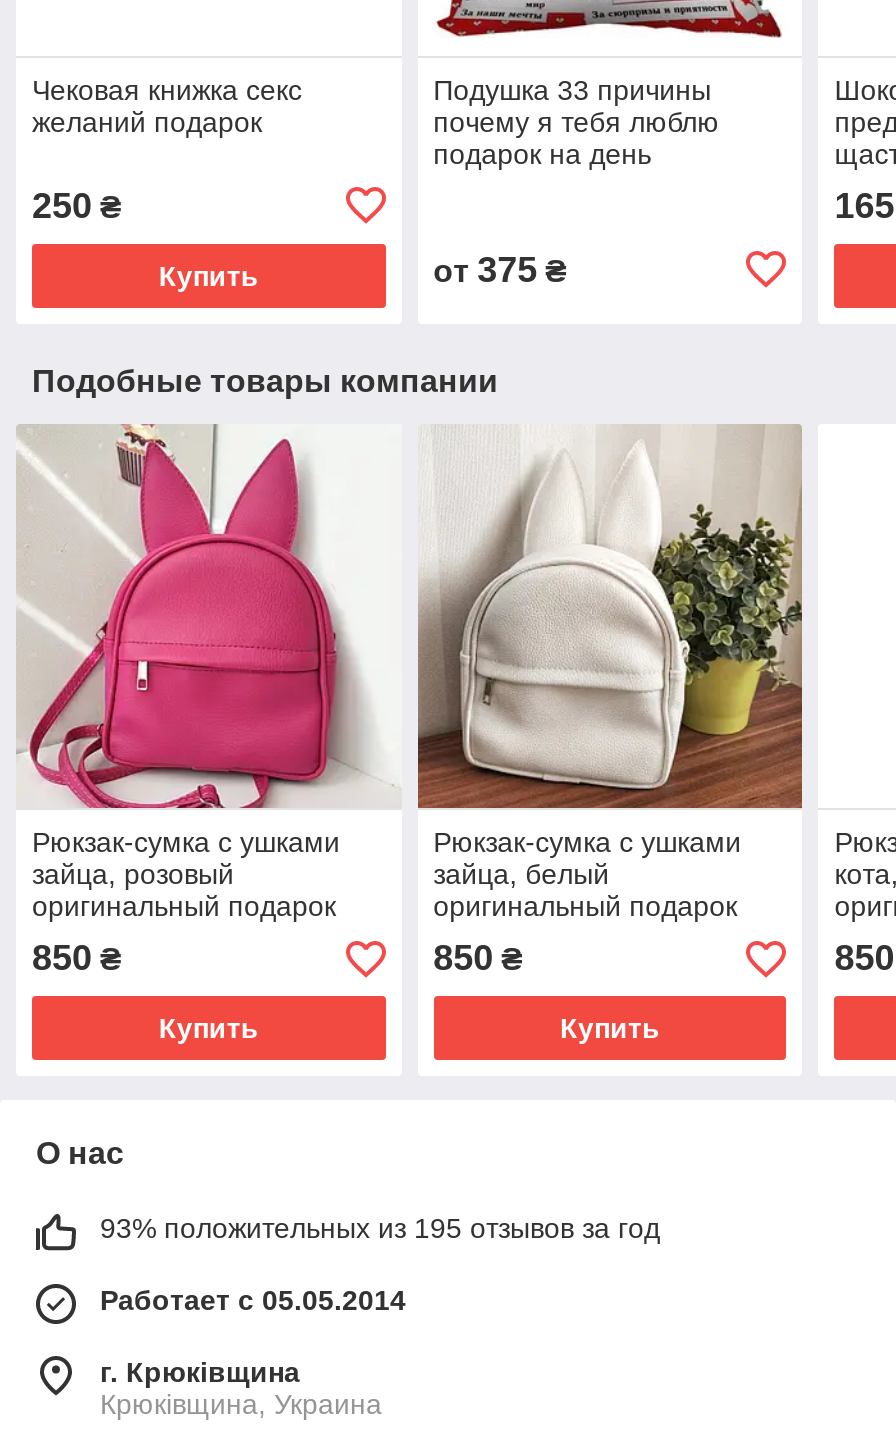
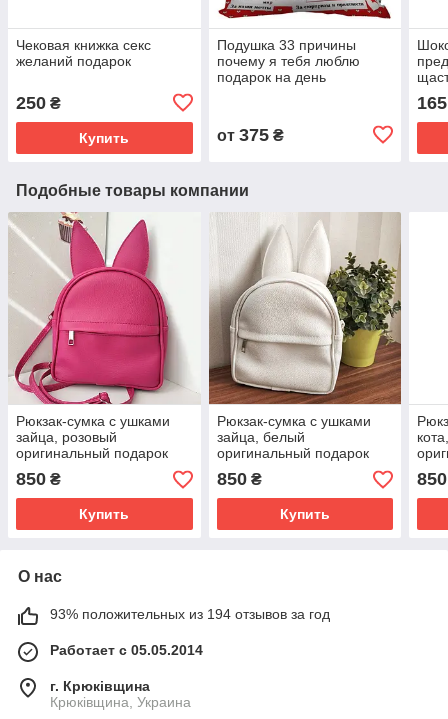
[100,1213,660,1245] 93% положительных из 195 отзывов за год -> [50,606,330,622] 93% положительных из 194 отзывов за год

